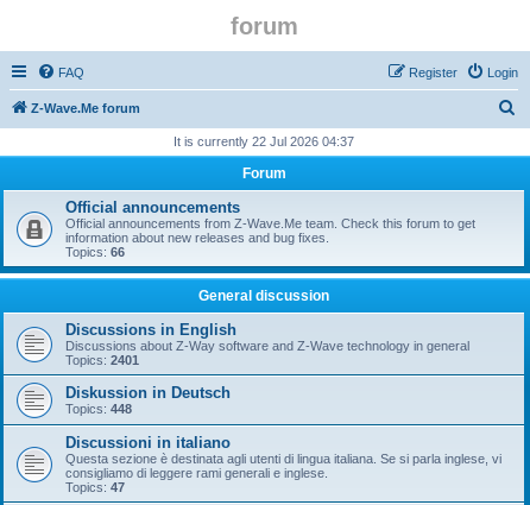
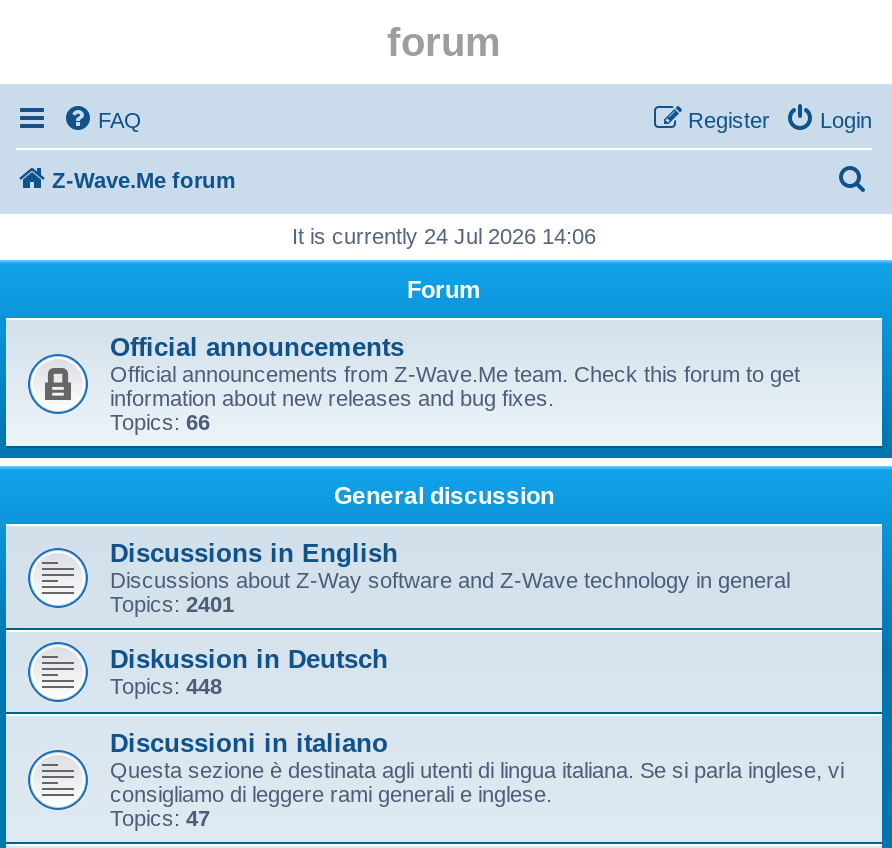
[173,134,354,149] It is currently 22 Jul 2026 04:37 -> [292,224,596,248] It is currently 24 Jul 2026 14:06

